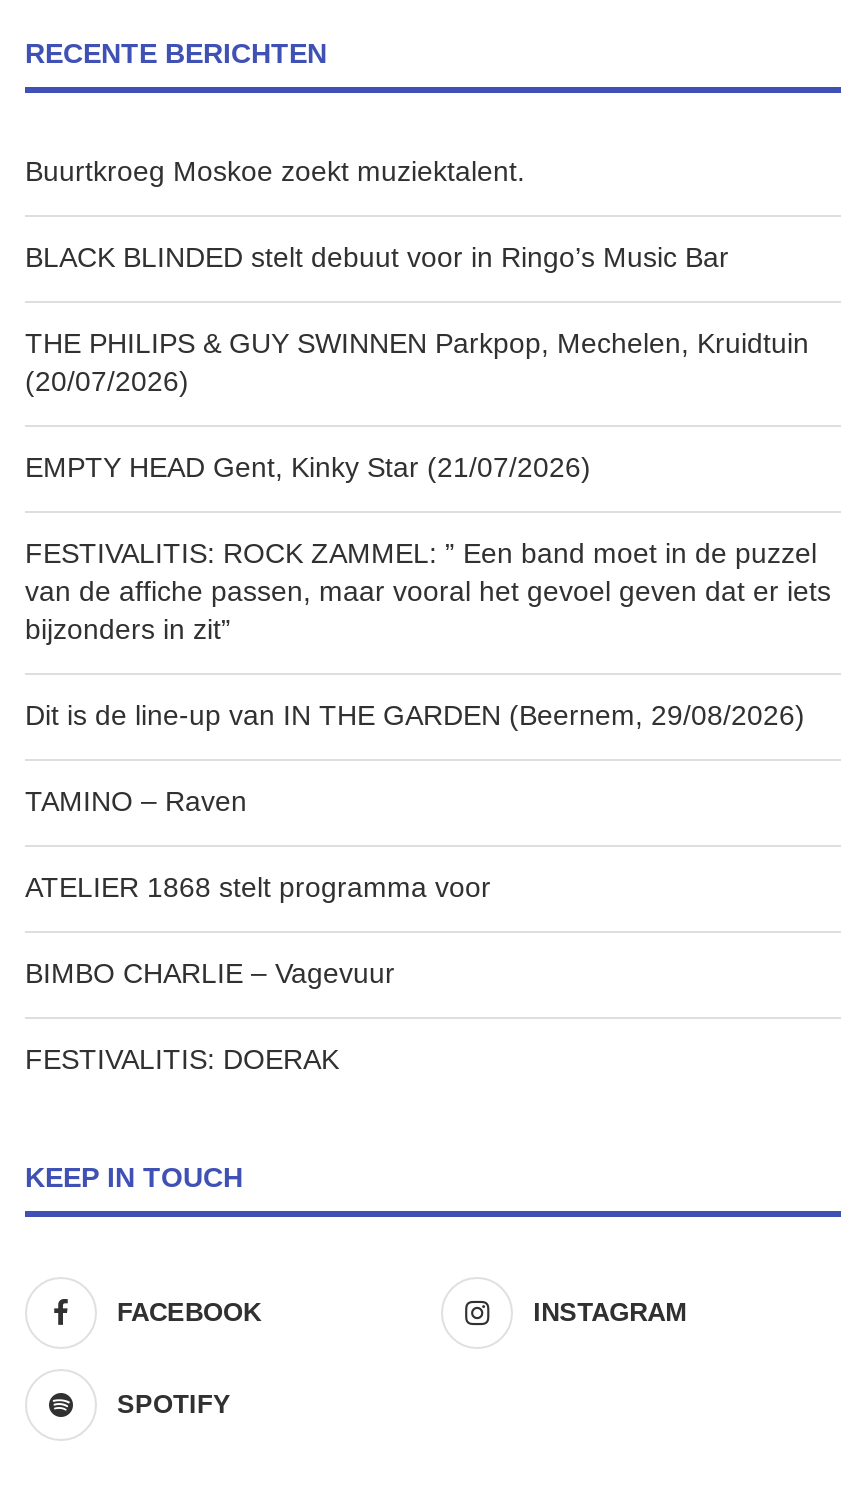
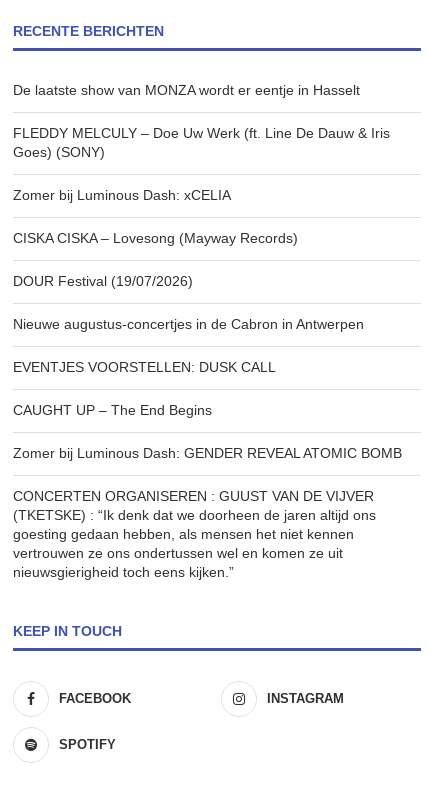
[25,156,525,188] Buurtkroeg Moskoe zoekt muziektalent. -> [13,82,360,98] De laatste show van MONZA wordt er eentje in Hasselt
[25,242,729,274] BLACK BLINDED stelt debuut voor in Ringo’s Music Bar -> [13,125,390,160] FLEDDY MELCULY – Doe Uw Werk (ft. Line De Dauw & Iris | Goes) (SONY)
[25,328,809,398] THE PHILIPS & GUY SWINNEN Parkpop, Mechelen, Kruidtuin | (20/07/2026) -> [13,187,231,203] Zomer bij Luminous Dash: xCELIA
[25,452,591,484] EMPTY HEAD Gent, Kinky Star (21/07/2026) -> [13,230,298,246] CISKA CISKA – Lovesong (Mayway Records)
[25,538,831,646] FESTIVALITIS: ROCK ZAMMEL: ” Een band moet in de puzzel | van de affiche passen, maar vooral het gevoel geven dat er iets | bijzonders in zit” -> [13,273,193,289] DOUR Festival (19/07/2026)
[25,700,805,732] Dit is de line-up van IN THE GARDEN (Beernem, 29/08/2026) -> [13,316,364,332] Nieuwe augustus-concertjes in de Cabron in Antwerpen
[25,786,247,818] TAMINO – Raven -> [13,359,276,375] EVENTJES VOORSTELLEN: DUSK CALL
[25,872,491,904] ATELIER 1868 stelt programma voor -> [13,402,212,418] CAUGHT UP – The End Begins
[25,958,395,990] BIMBO CHARLIE – Vagevuur -> [13,445,402,461] Zomer bij Luminous Dash: GENDER REVEAL ATOMIC BOMB
[25,1044,339,1076] FESTIVALITIS: DOERAK -> [13,488,376,580] CONCERTEN ORGANISEREN : GUUST VAN DE VIJVER | (TKETSKE) : “Ik denk dat we doorheen de jaren altijd ons | goesting gedaan hebben, als mensen het niet kennen | vertrouwen ze ons ondertussen wel en komen ze uit | nieuwsgierigheid toch eens kijken.”

